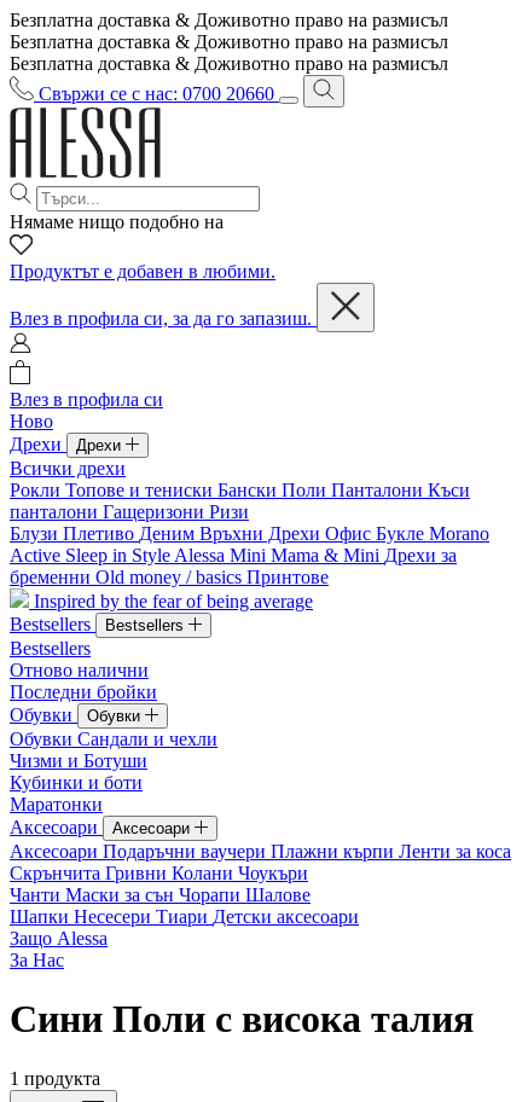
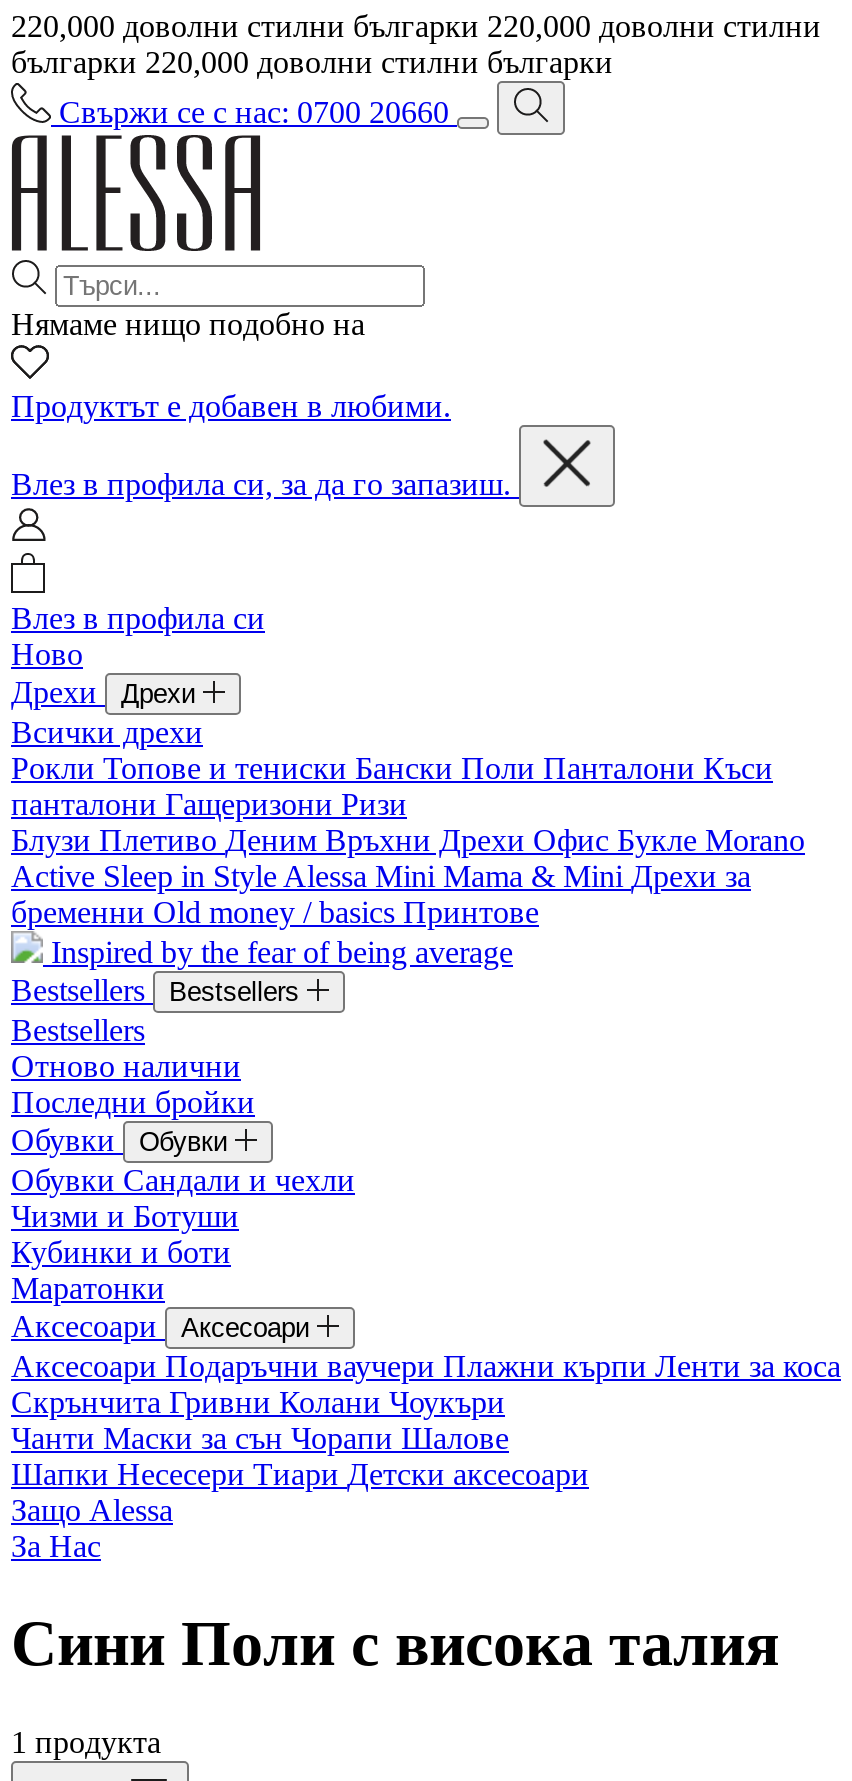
[10,10,448,74] Безплатна доставка & Доживотно право на размисъл | Безплатна доставка & Доживотно право на размисъл | Безплатна доставка & Доживотно право на размисъл -> [11,9,821,79] 220,000 доволни стилни българки 220,000 доволни стилни | българки 220,000 доволни стилни българки

